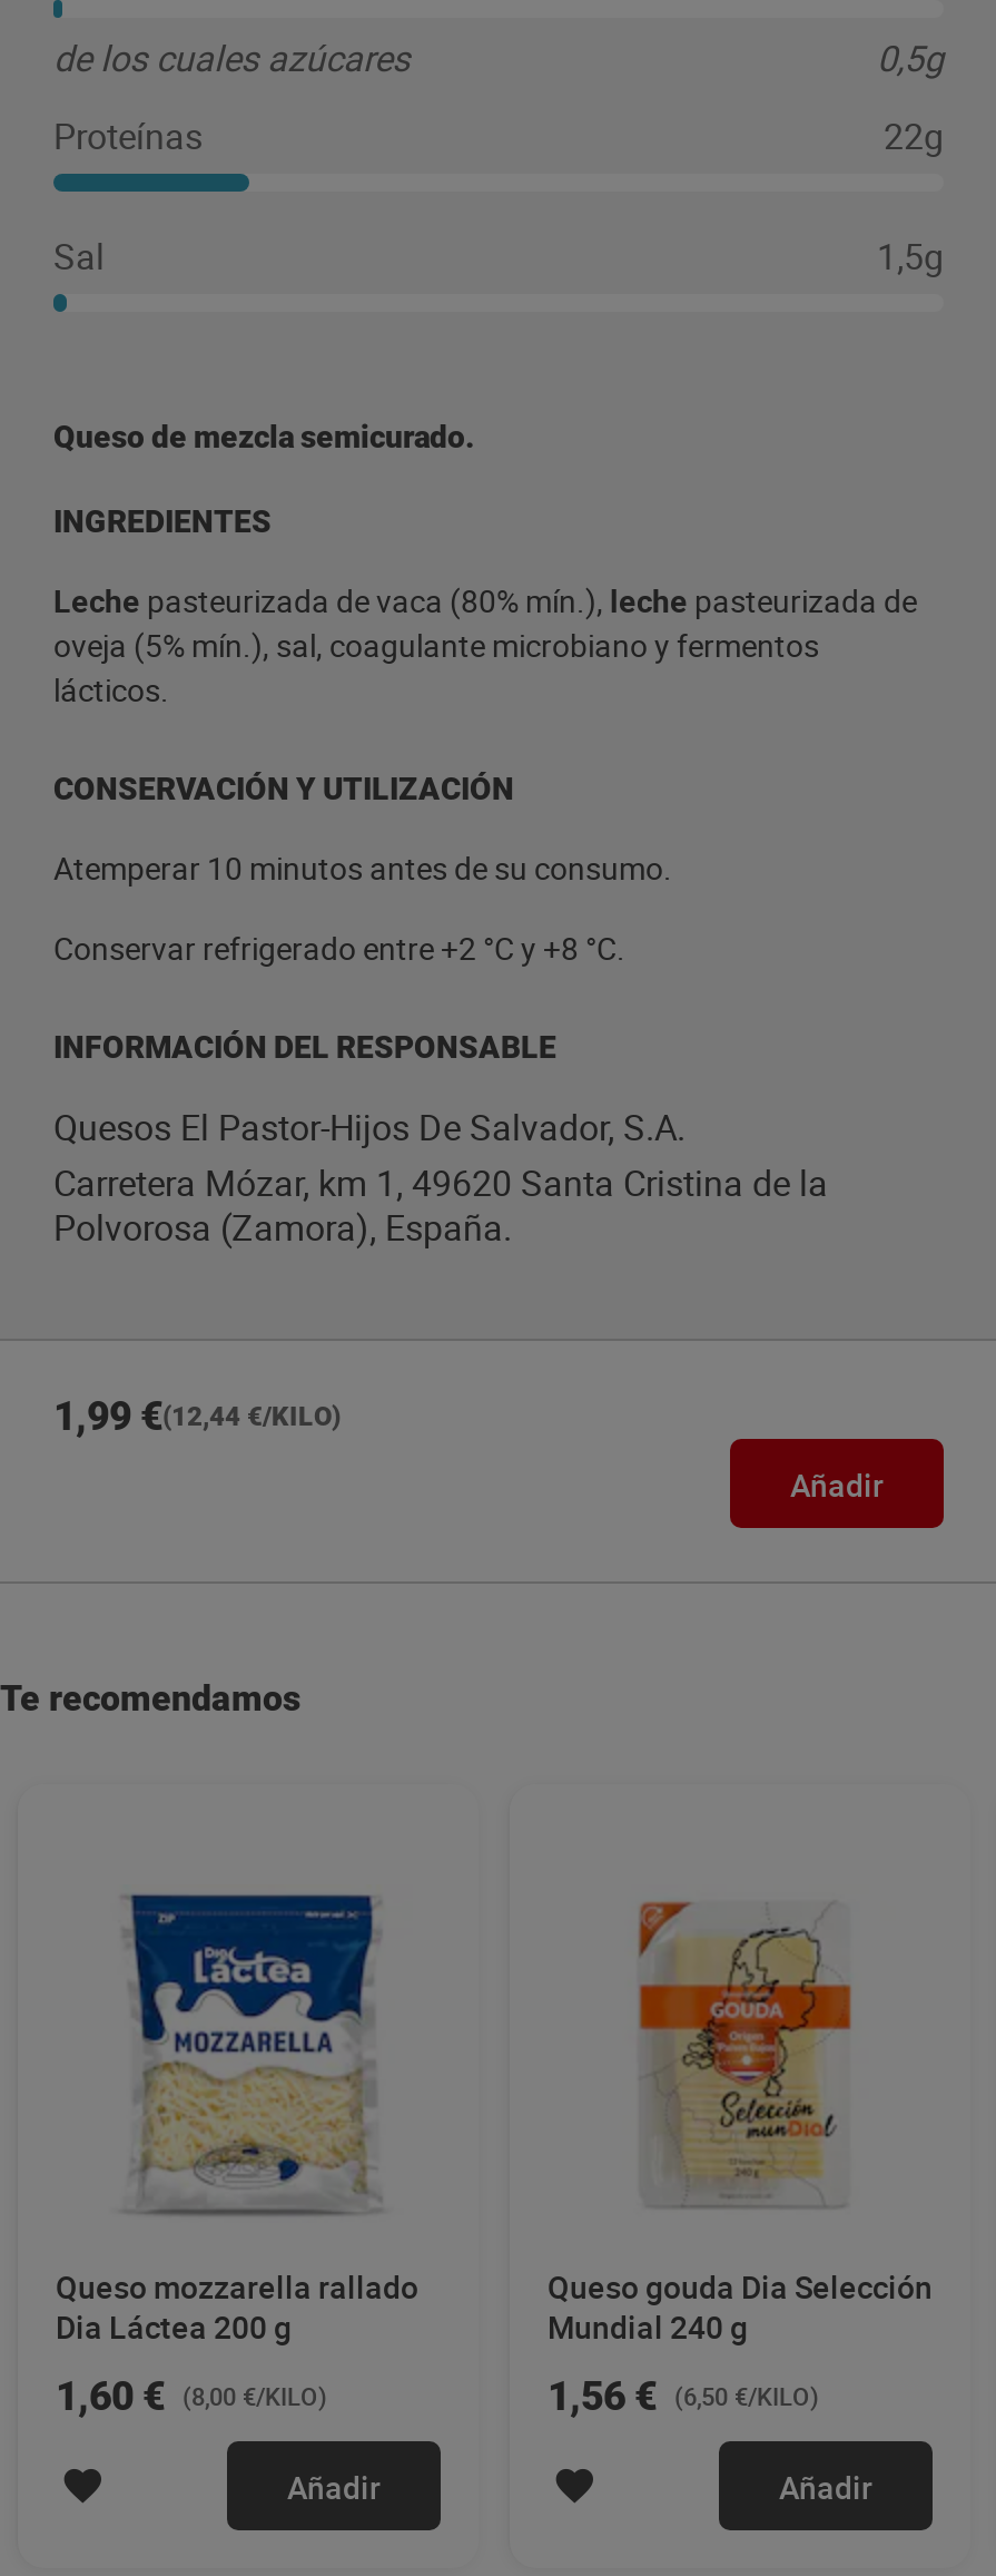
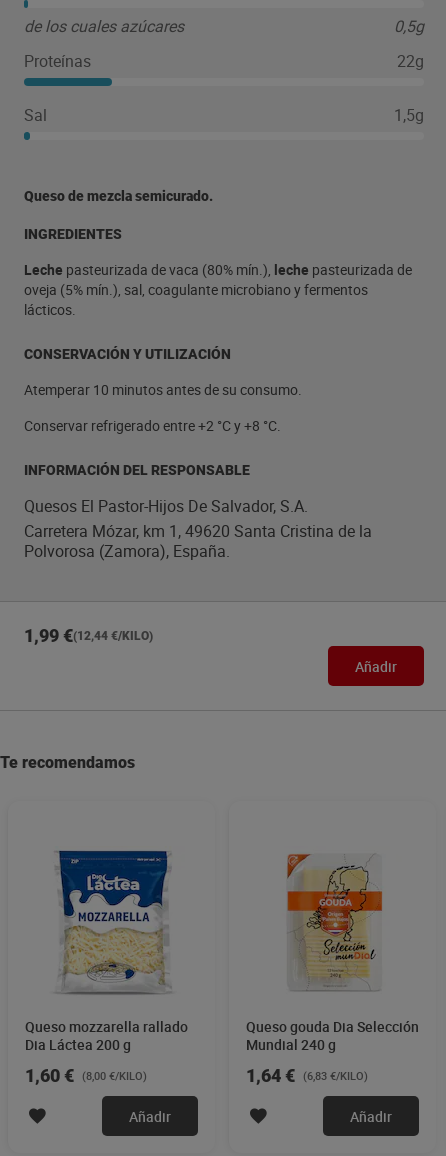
[548,2372,819,2419] 1,56 € (6,50 €/KILO) -> [246,1065,368,1086] 1,64 € (6,83 €/KILO)

